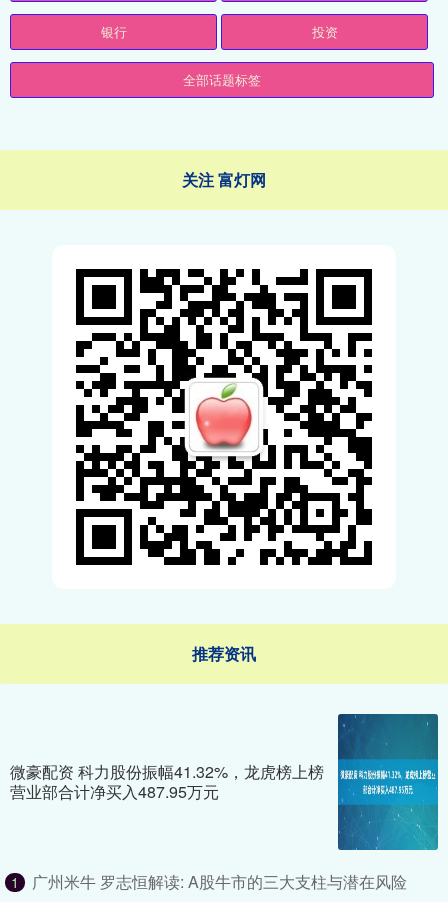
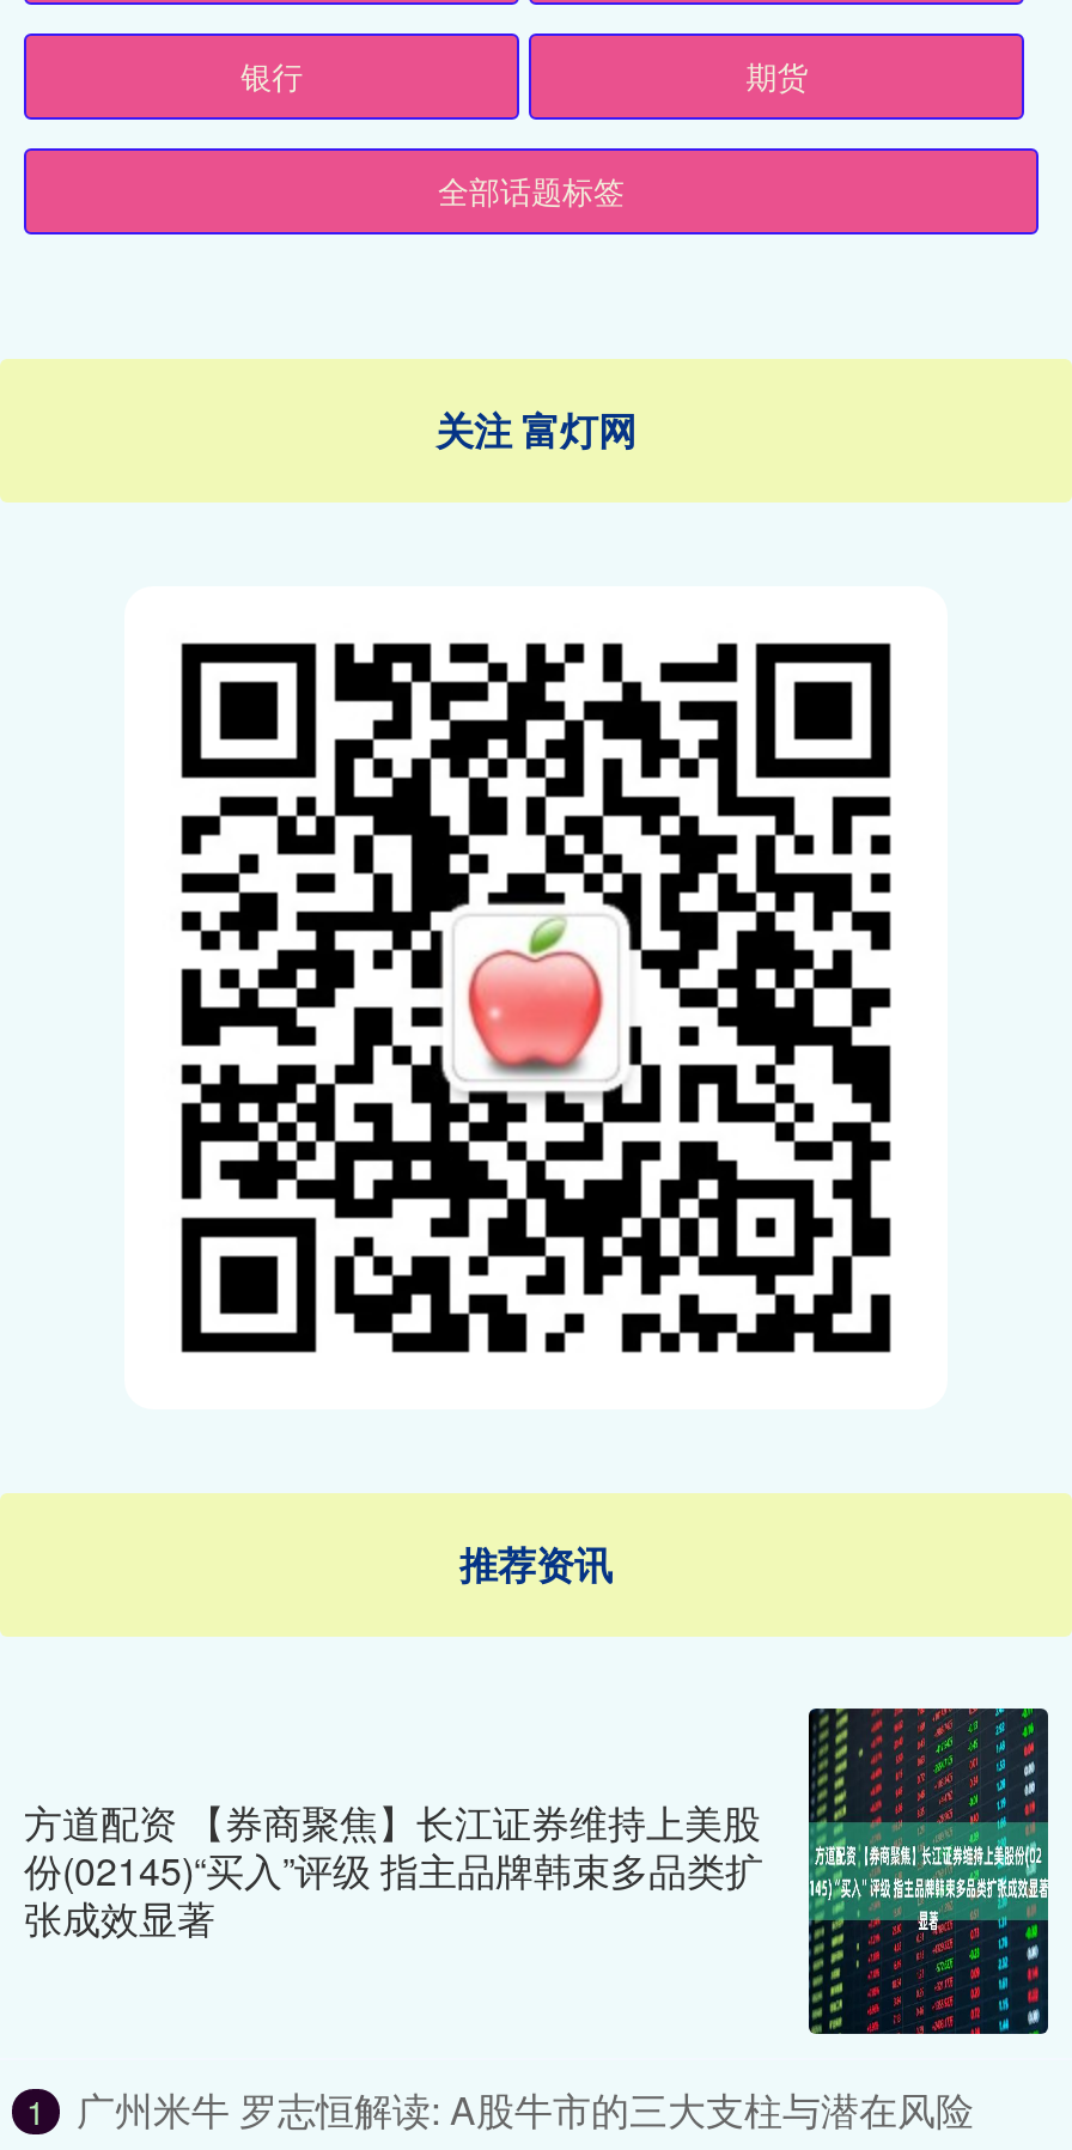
[312,22,338,41] 投资 -> [746,53,808,98] 期货
[10,714,439,851] [image] | 微豪配资 科力股份振幅41.32%，龙虎榜上榜 | 营业部合计净买入487.95万元 -> [24,1706,1050,2036] [image] | 方道配资 【券商聚焦】长江证券维持上美股 | 份(02145)“买入”评级 指主品牌韩束多品类扩 | 张成效显著

